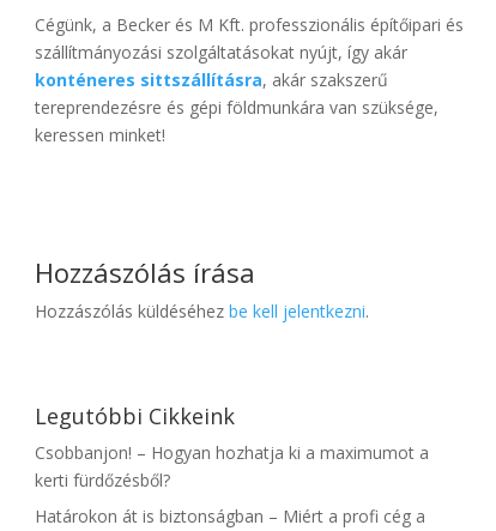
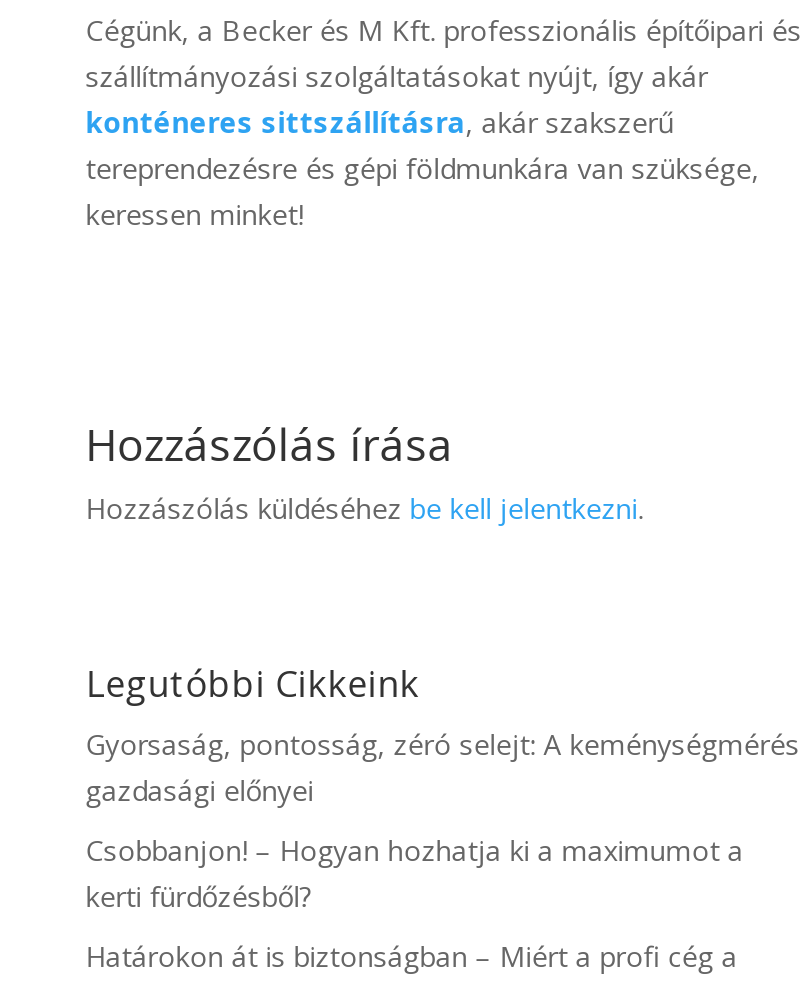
none -> [86,726,800,810] Gyorsaság, pontosság, zéró selejt: A keménységmérés | gazdasági előnyei

